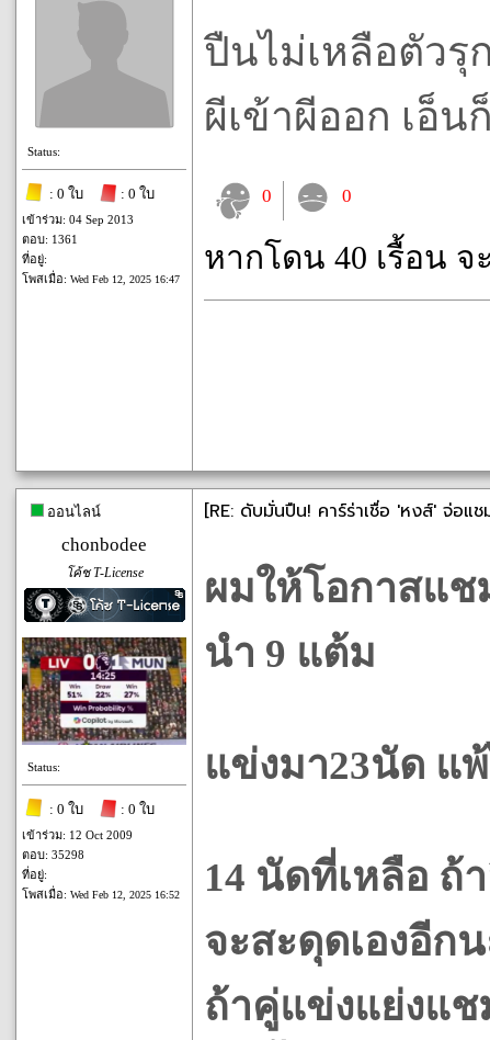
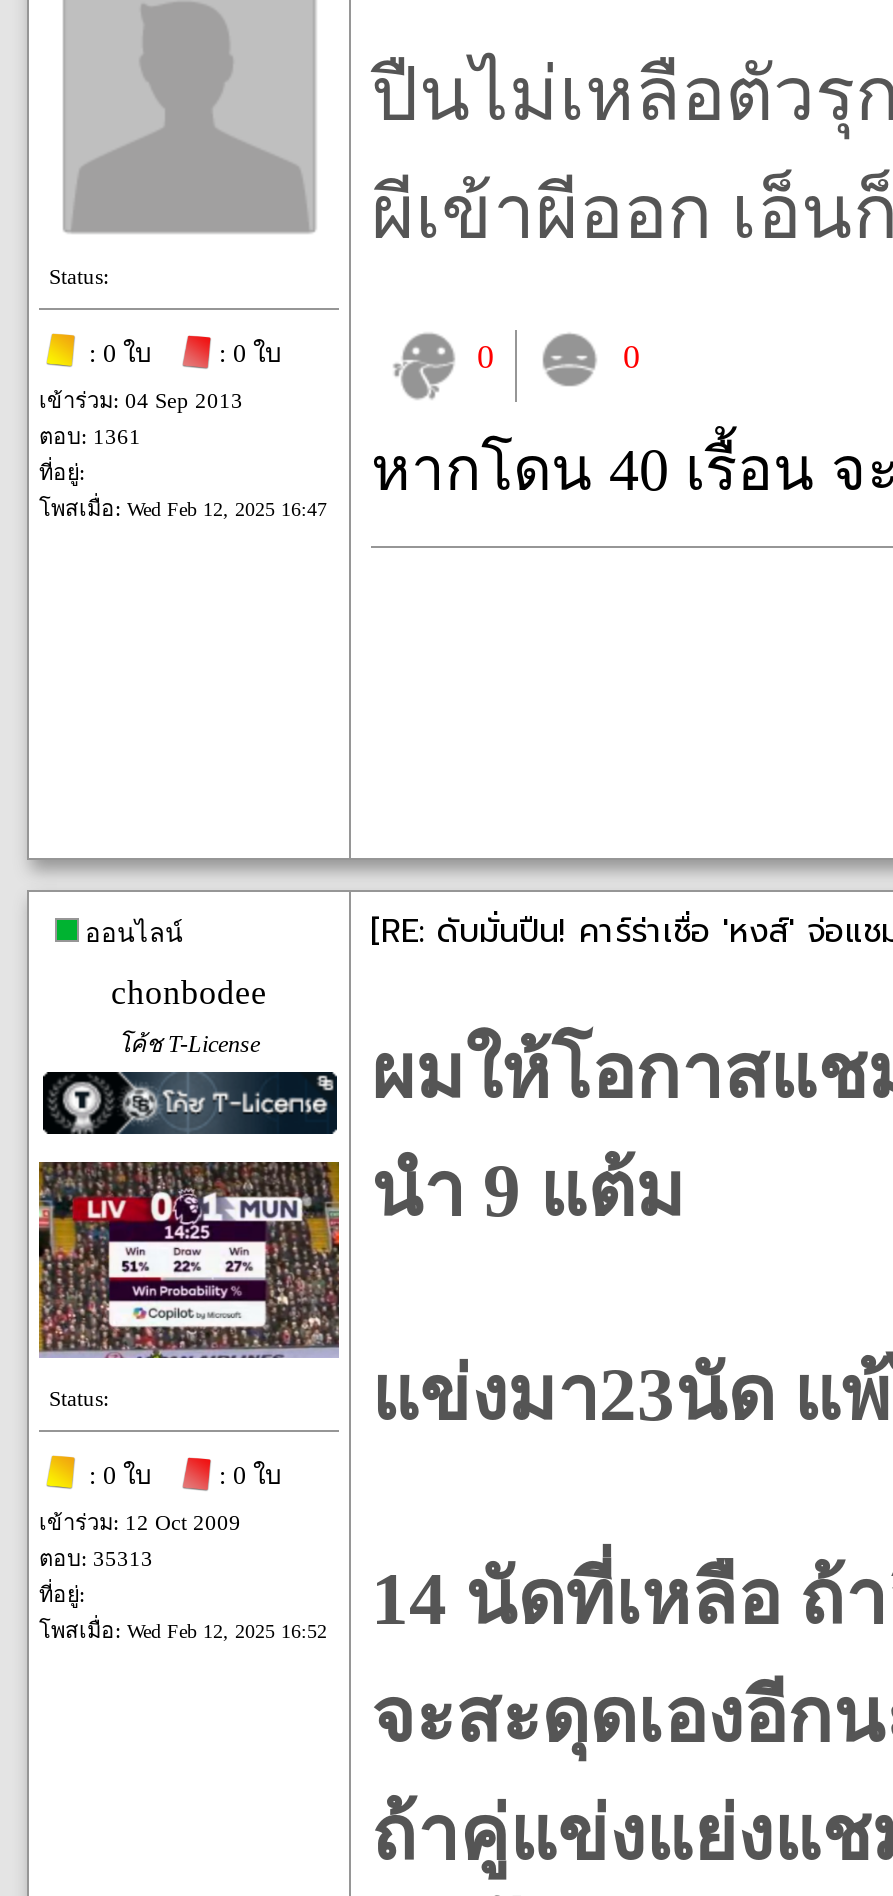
[22,848,84,861] ตอบ: 35298 -> [39,1546,153,1570] ตอบ: 35313

